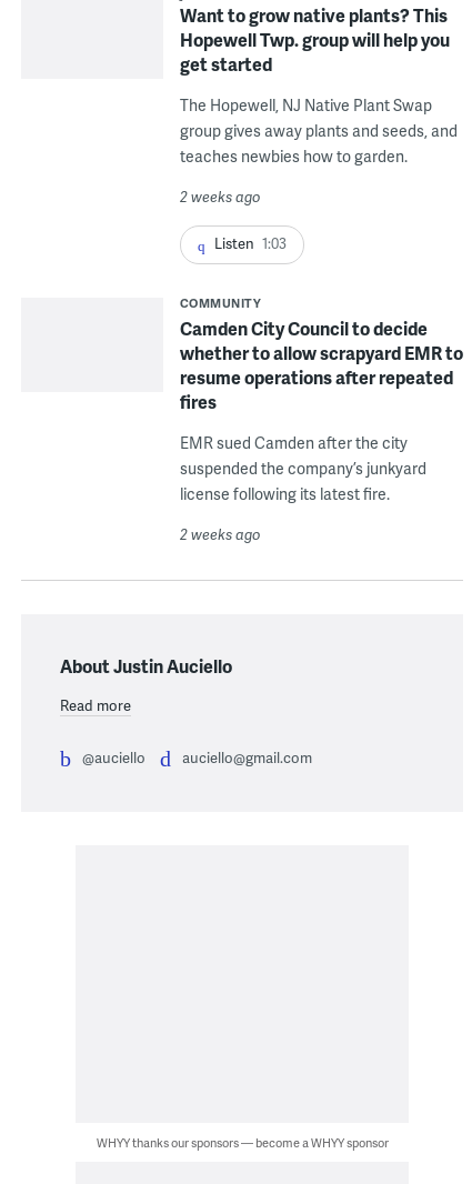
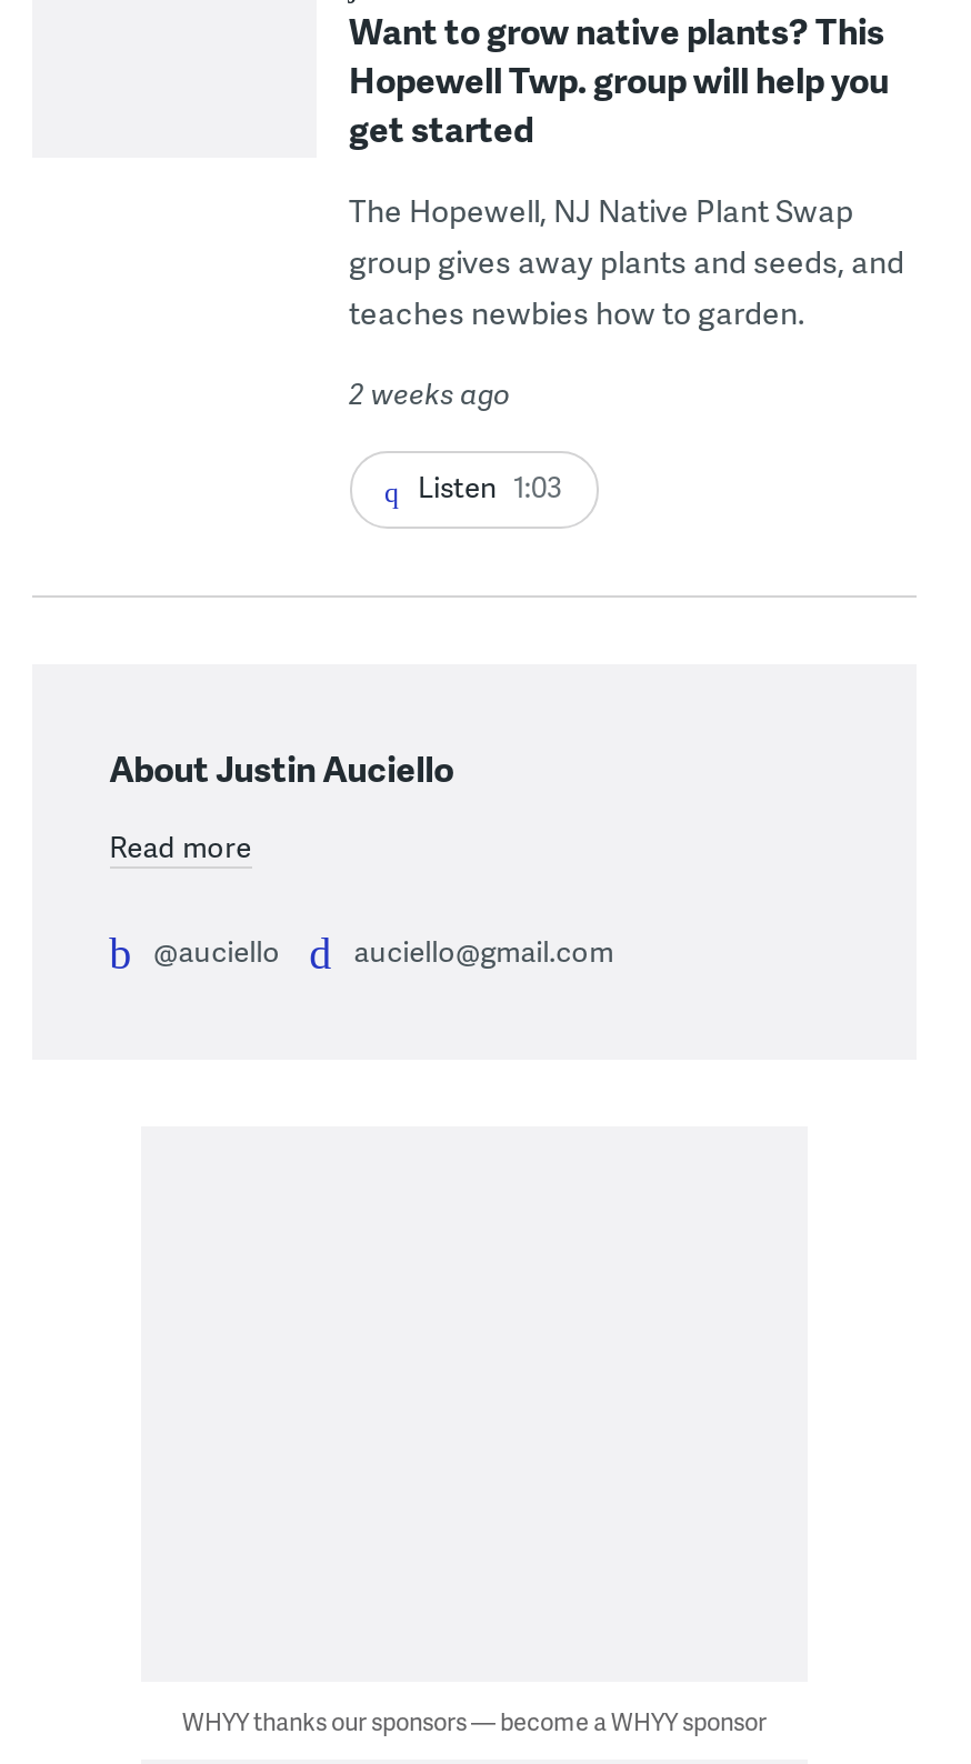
[179,294,463,544] COMMUNITY | Camden City Council to decide | whether to allow scrapyard EMR to | resume operations after repeated | fires | EMR sued Camden after the city | suspended the company’s junkyard | license following its latest fire. | 2 weeks ago -> none

